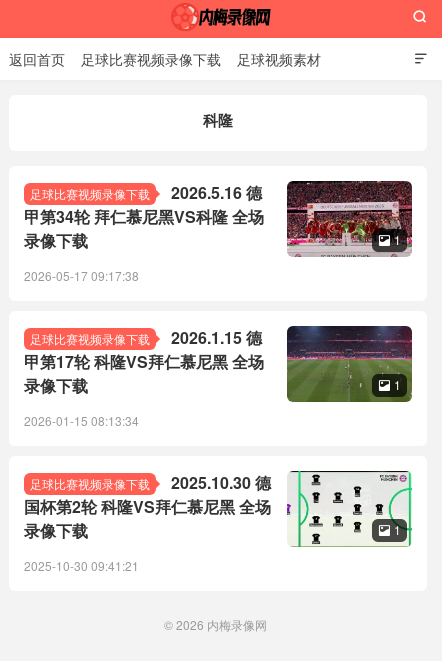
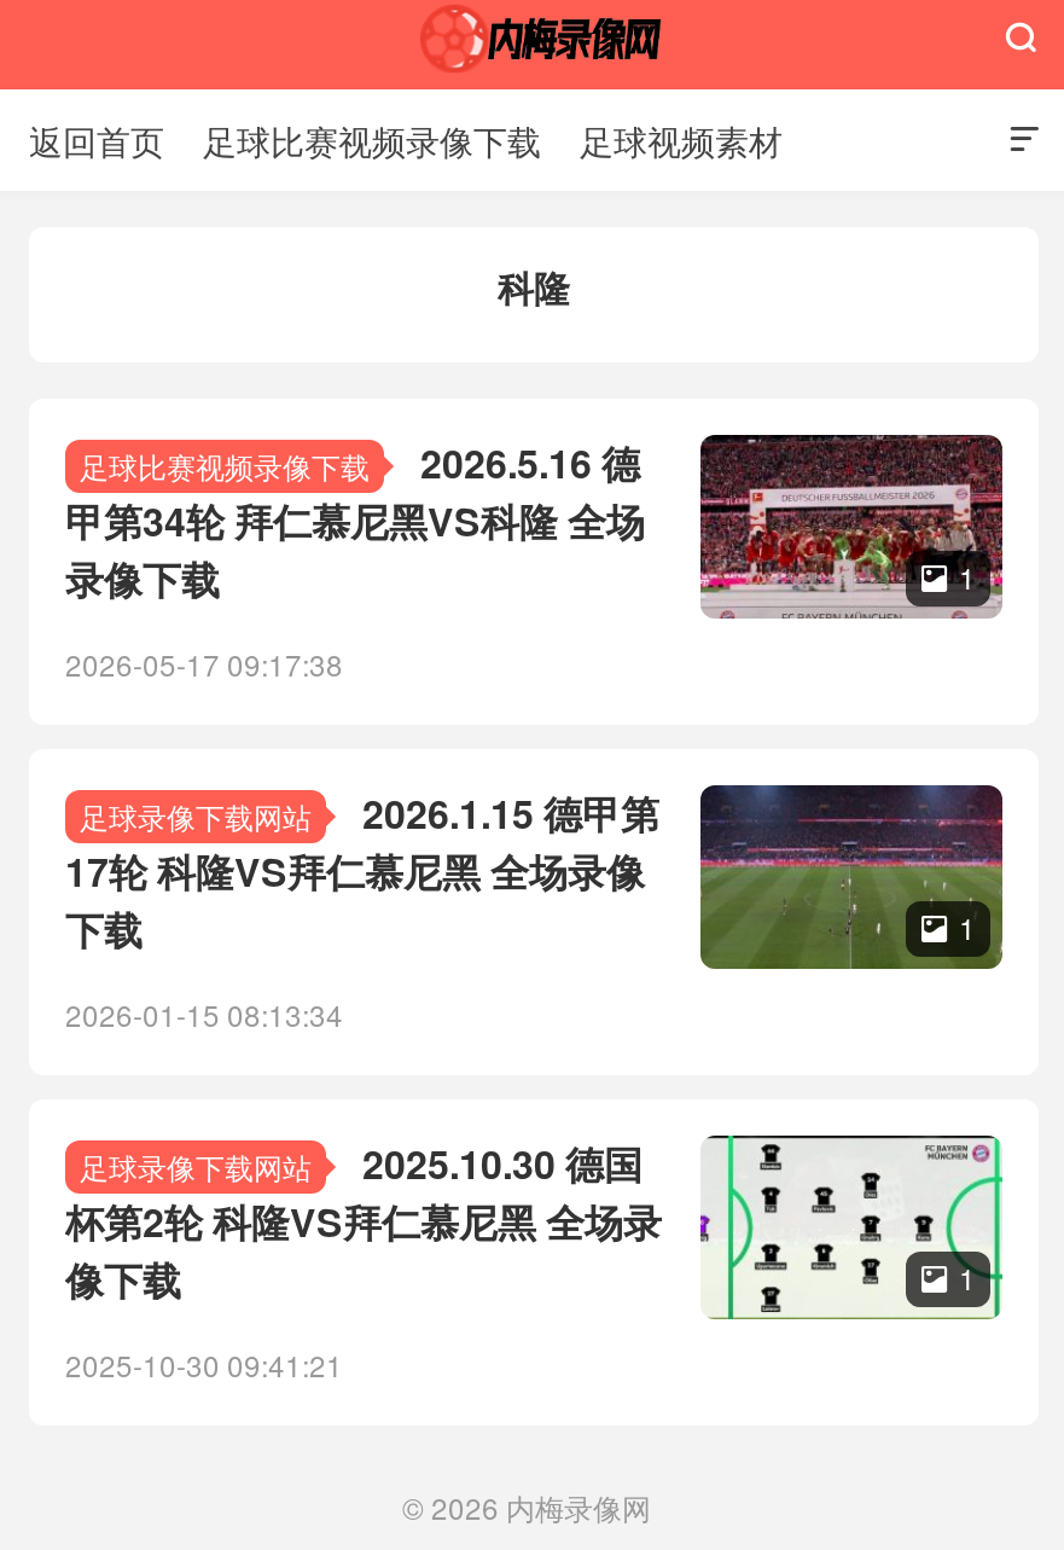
[24,326,264,397] 足球比赛视频录像下载 | 2026.1.15 德 | 甲第17轮 科隆VS拜仁慕尼黑 全场 | 录像下载 -> [65,785,659,957] 足球录像下载网站 | 2026.1.15 德甲第 | 17轮 科隆VS拜仁慕尼黑 全场录像 | 下载
[24,471,271,542] 足球比赛视频录像下载 | 2025.10.30 德 | 国杯第2轮 科隆VS拜仁慕尼黑 全场 | 录像下载 -> [65,1136,662,1307] 足球录像下载网站 | 2025.10.30 德国 | 杯第2轮 科隆VS拜仁慕尼黑 全场录 | 像下载

